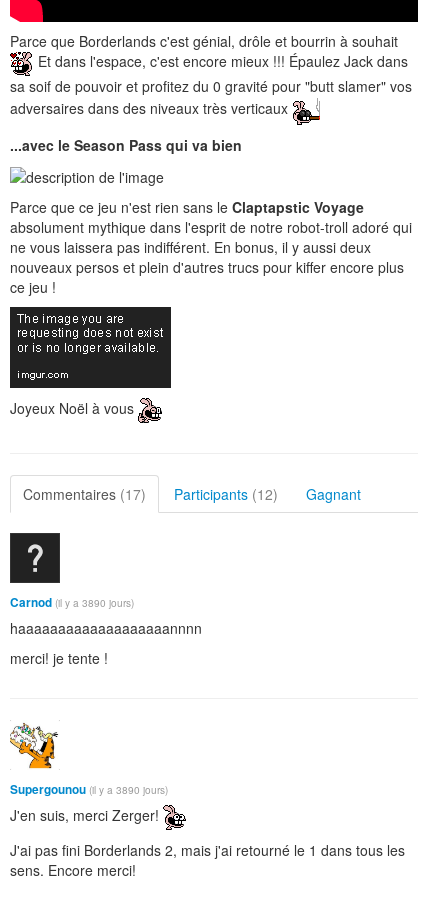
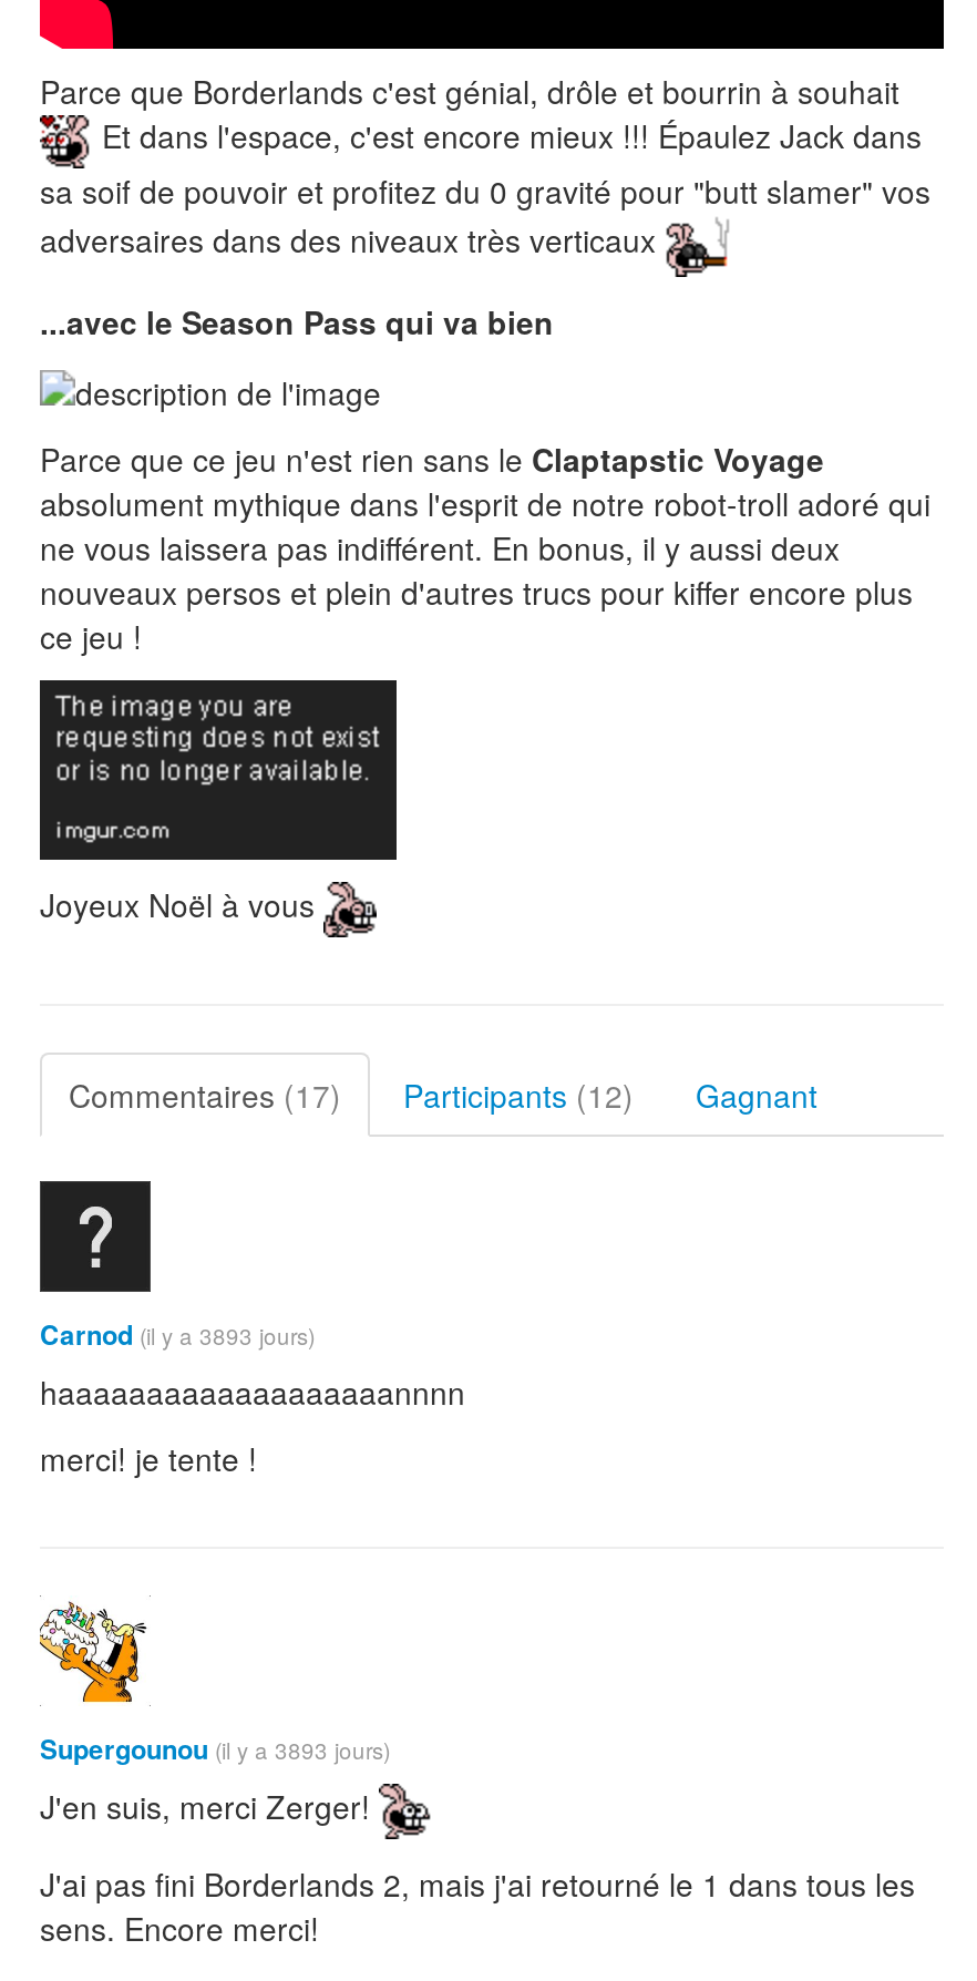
[10,594,134,611] Carnod (il y a 3890 jours) -> [40,1316,315,1353] Carnod (il y a 3893 jours)
[10,781,168,798] Supergounou (il y a 3890 jours) -> [40,1730,390,1768] Supergounou (il y a 3893 jours)

